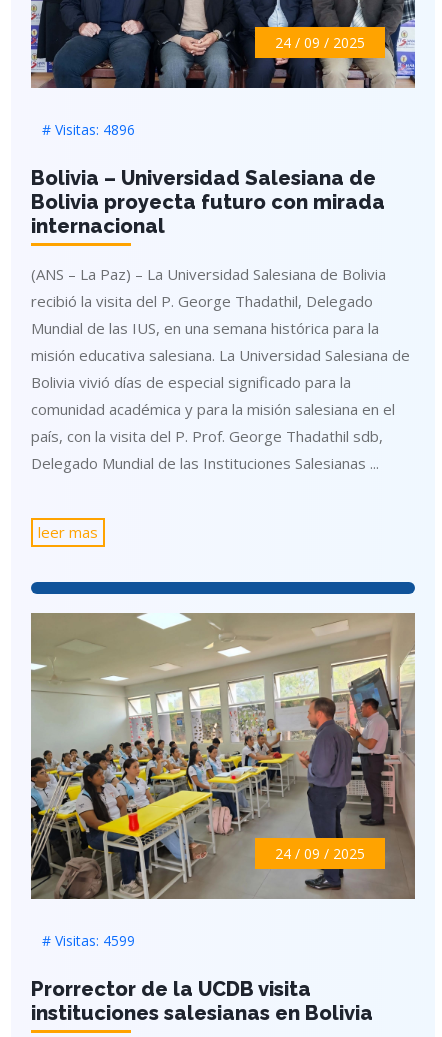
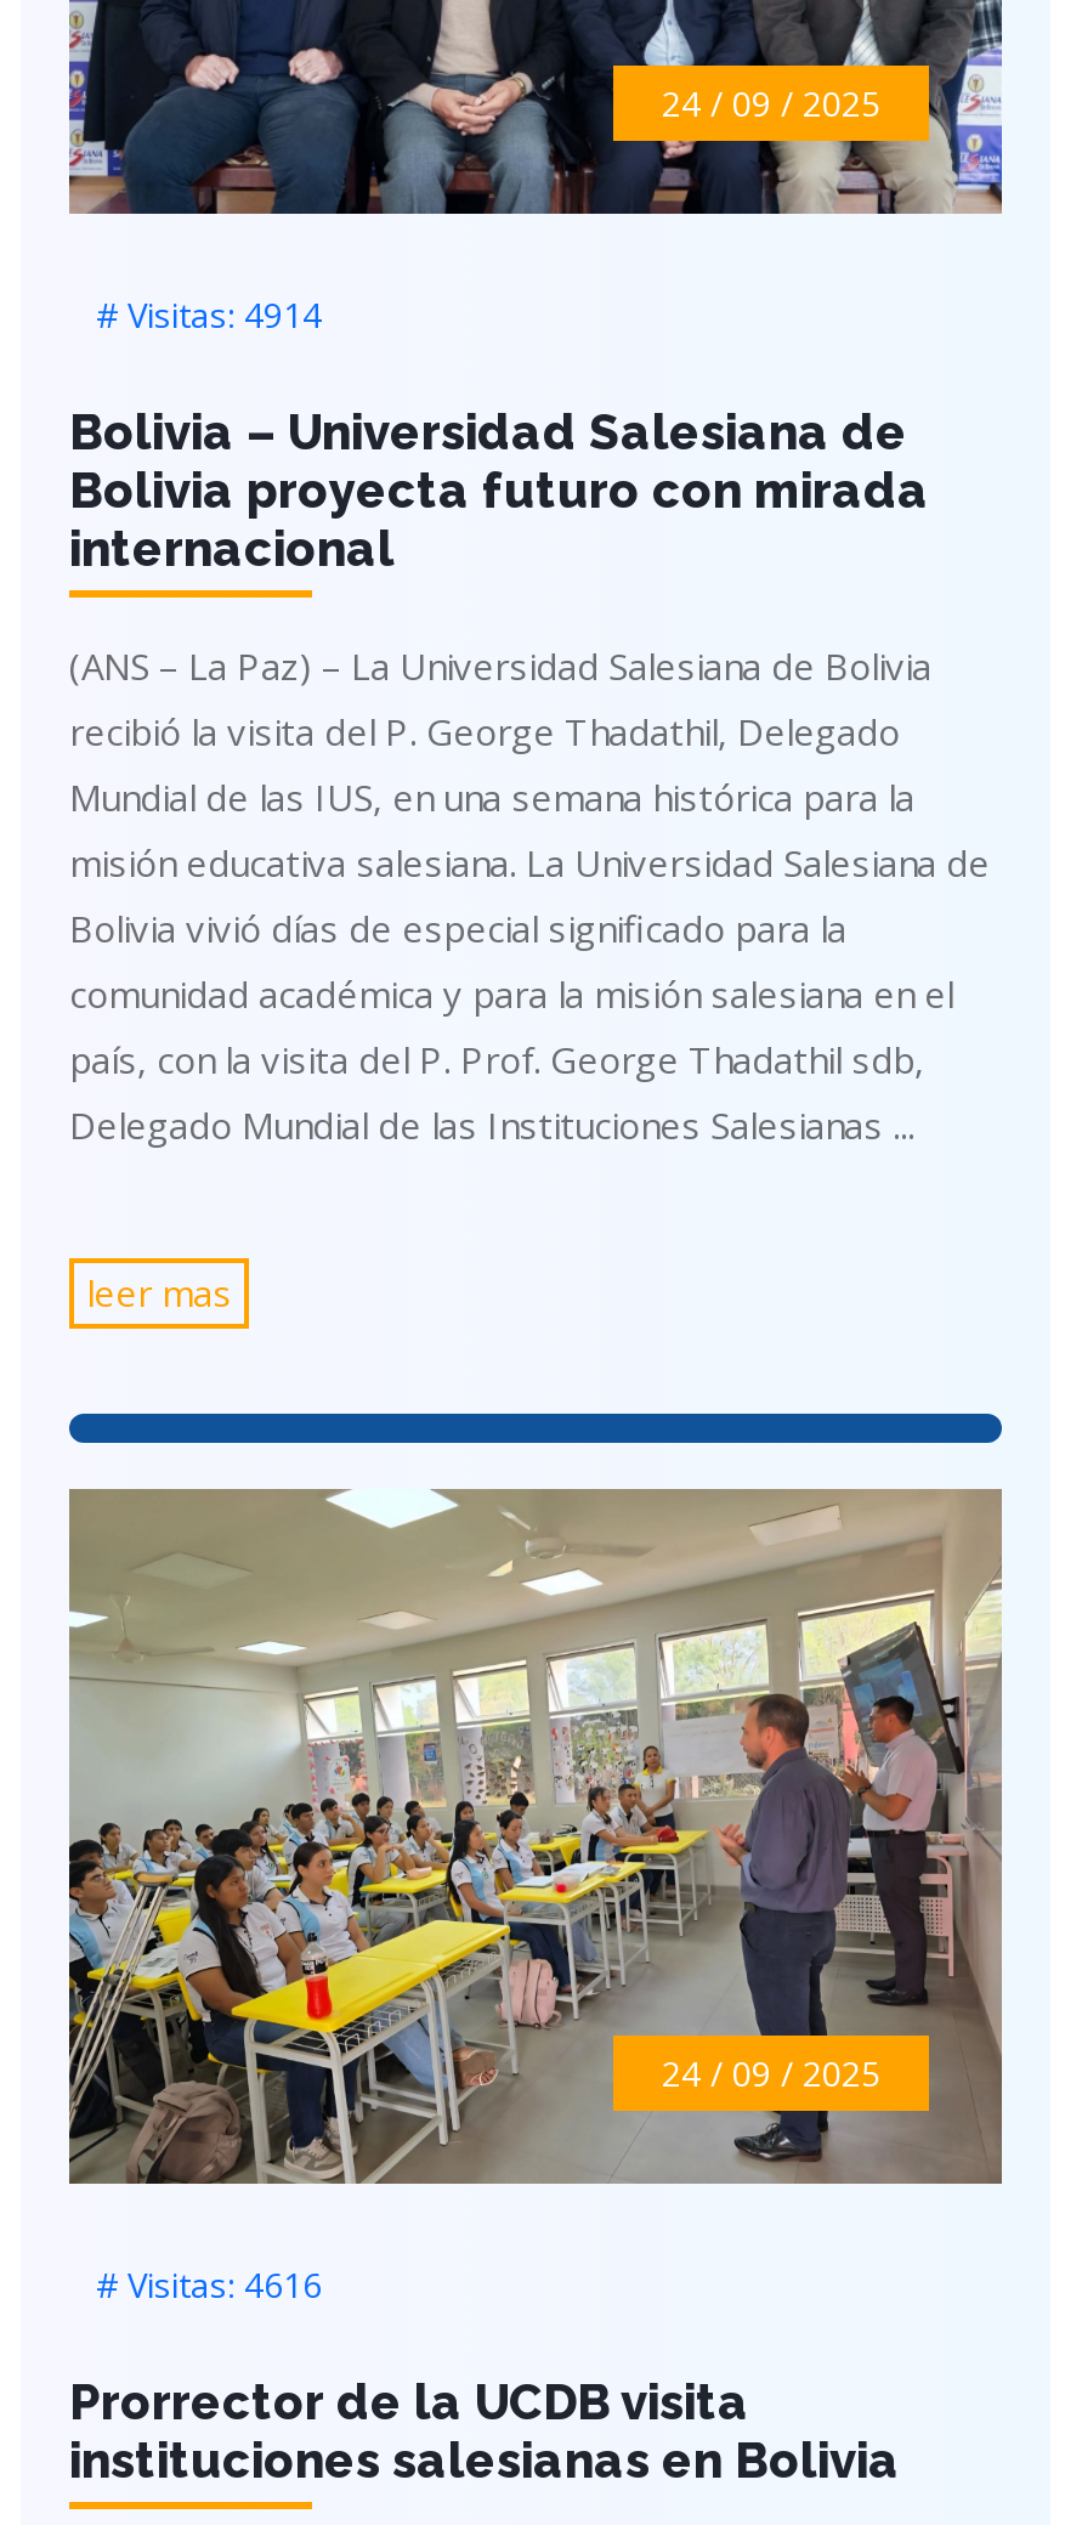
[42,120,135,139] # Visitas: 4896 -> [96,291,322,338] # Visitas: 4914
[42,931,135,950] # Visitas: 4599 -> [96,2261,322,2307] # Visitas: 4616

